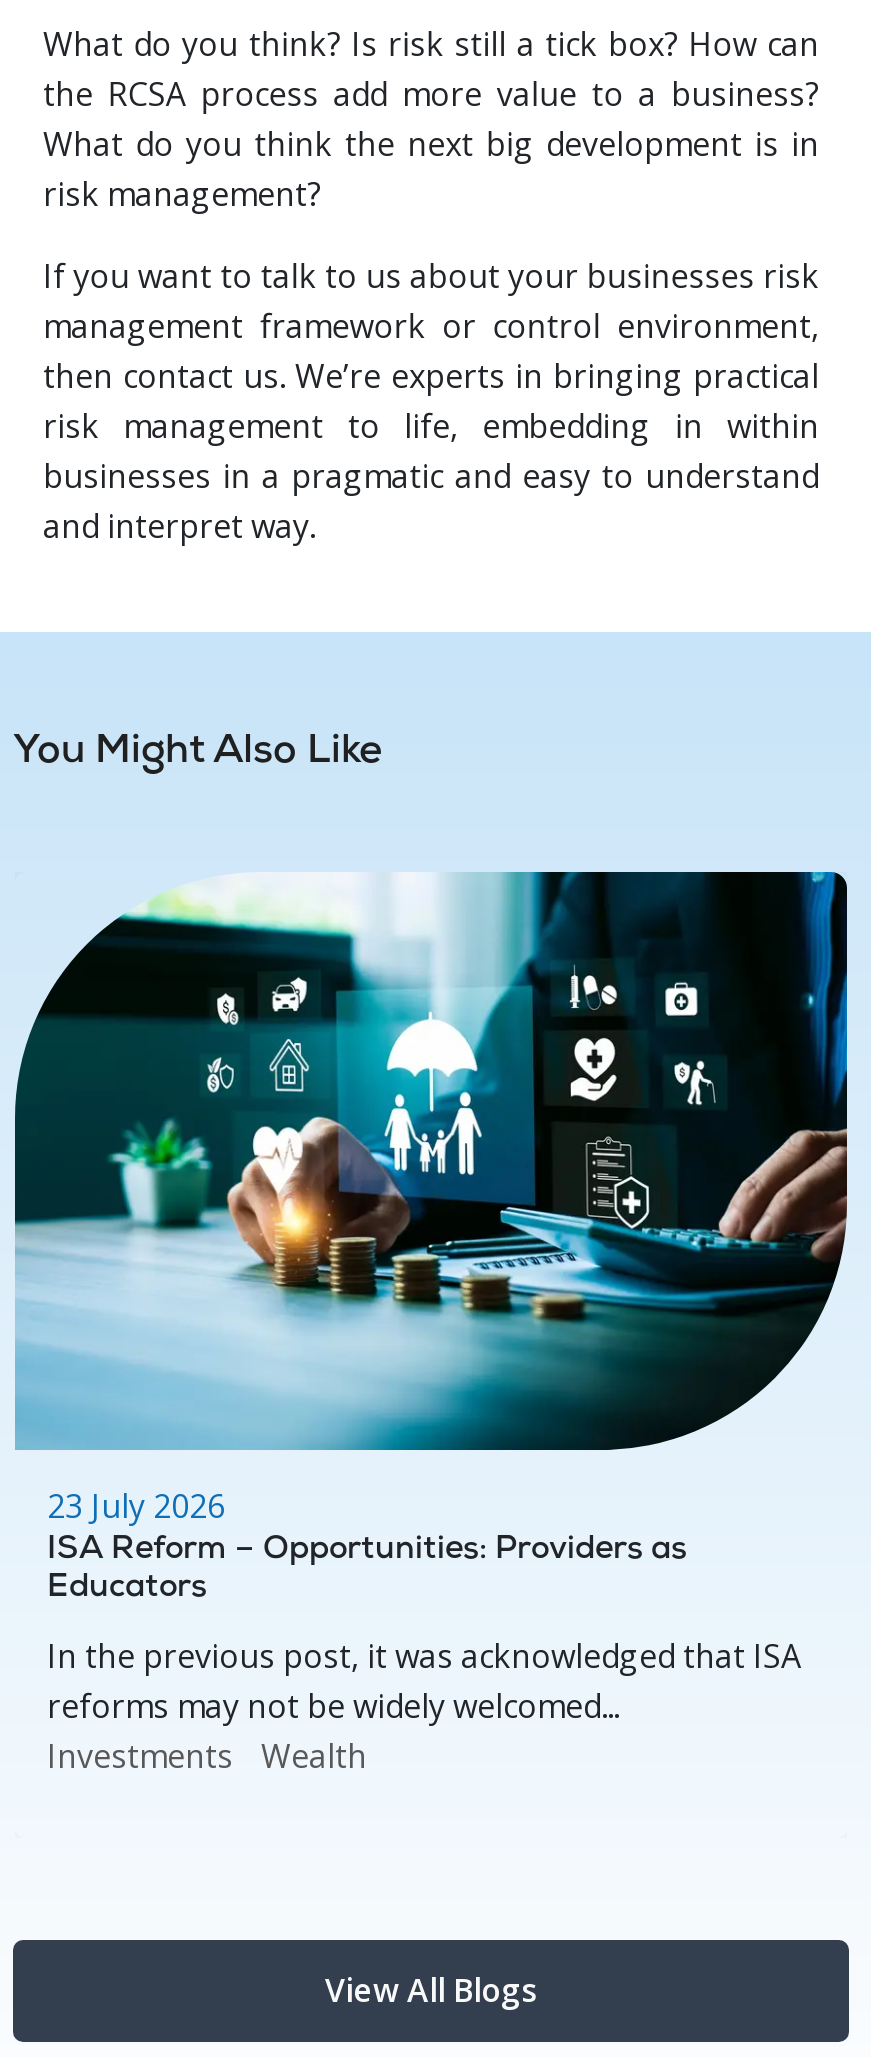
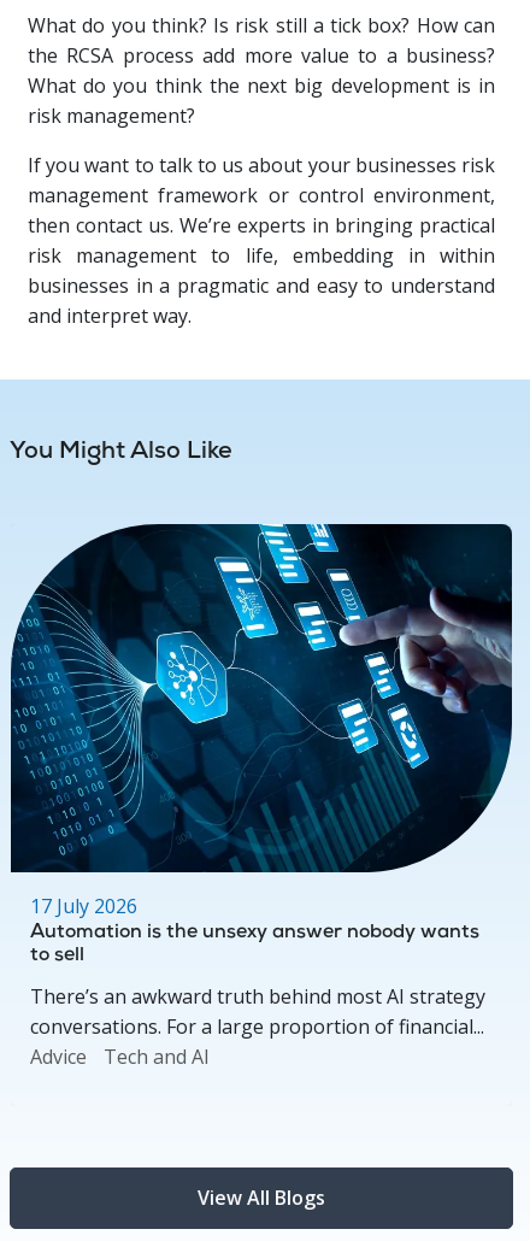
[15,870,849,1604] [image] | 23 July 2026 | ISA Reform – Opportunities: Providers as | Educators -> [10,523,513,965] [image] | 17 July 2026 | Automation is the unsexy answer nobody wants | to sell
[47,1634,801,1778] In the previous post, it was acknowledged that ISA | reforms may not be widely welcomed... | Investments | Wealth -> [30,983,485,1070] There’s an awkward truth behind most AI strategy | conversations. For a large proportion of financial... | Advice | Tech and AI

